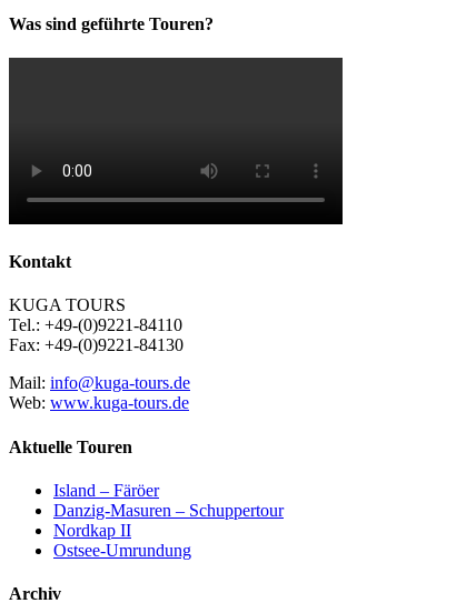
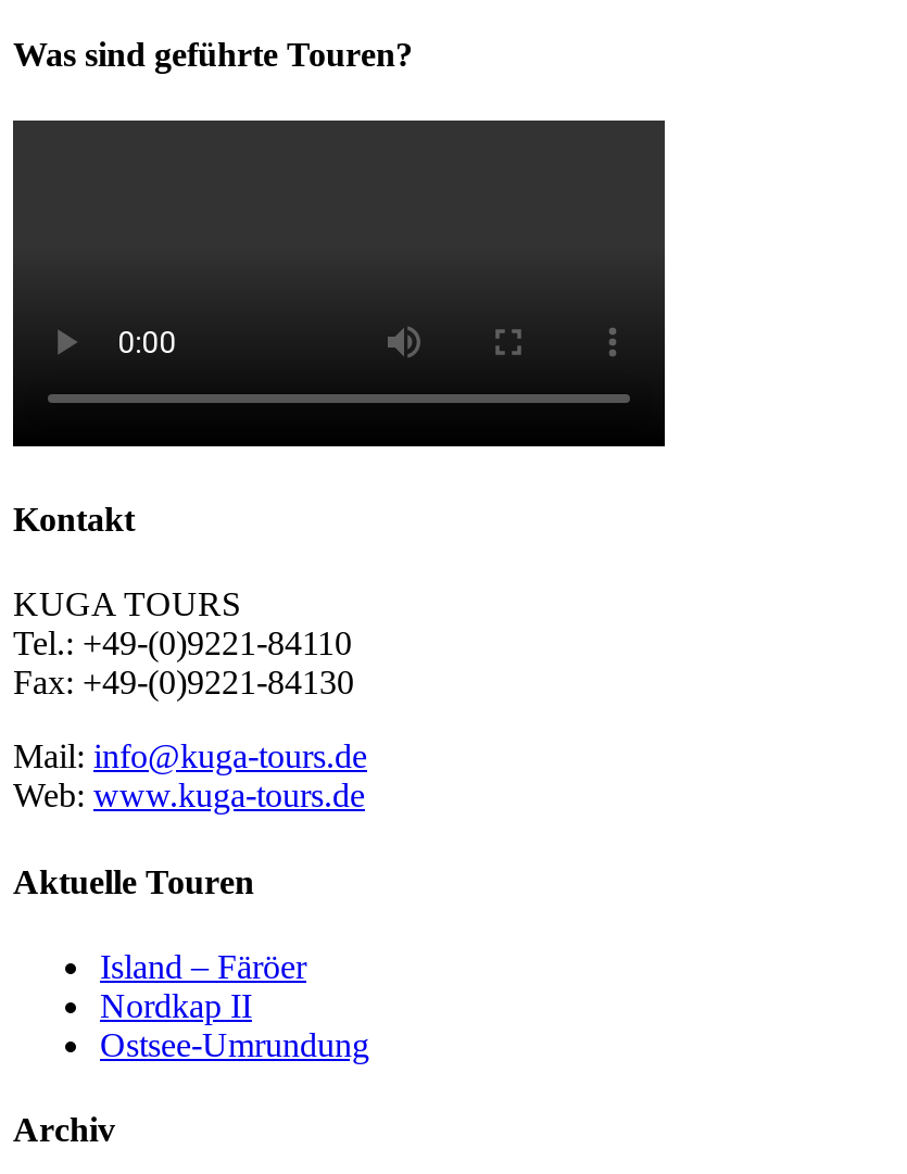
[53,501,284,519] Danzig-Masuren – Schuppertour -> none

